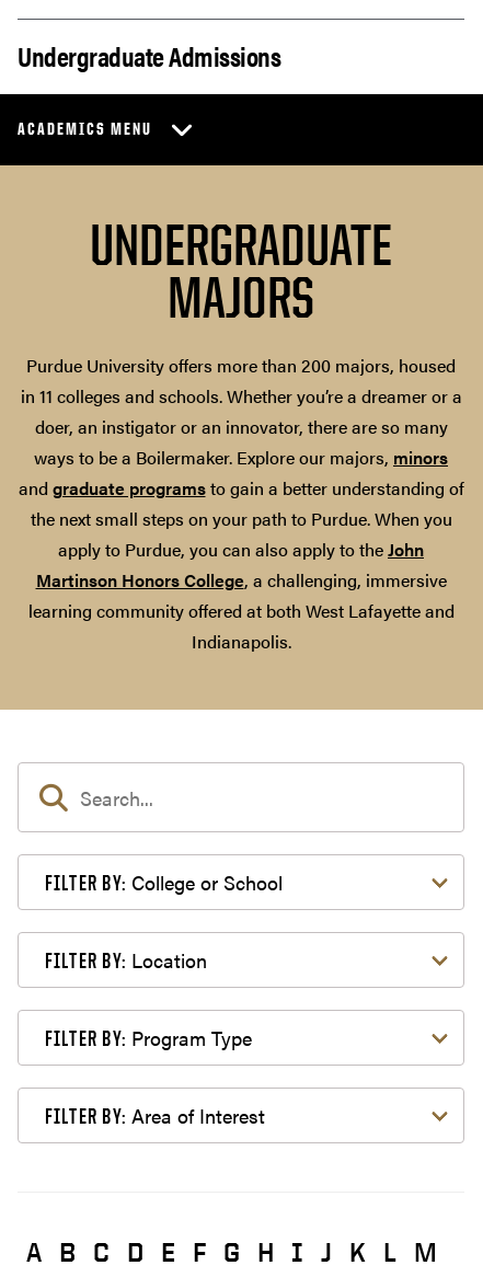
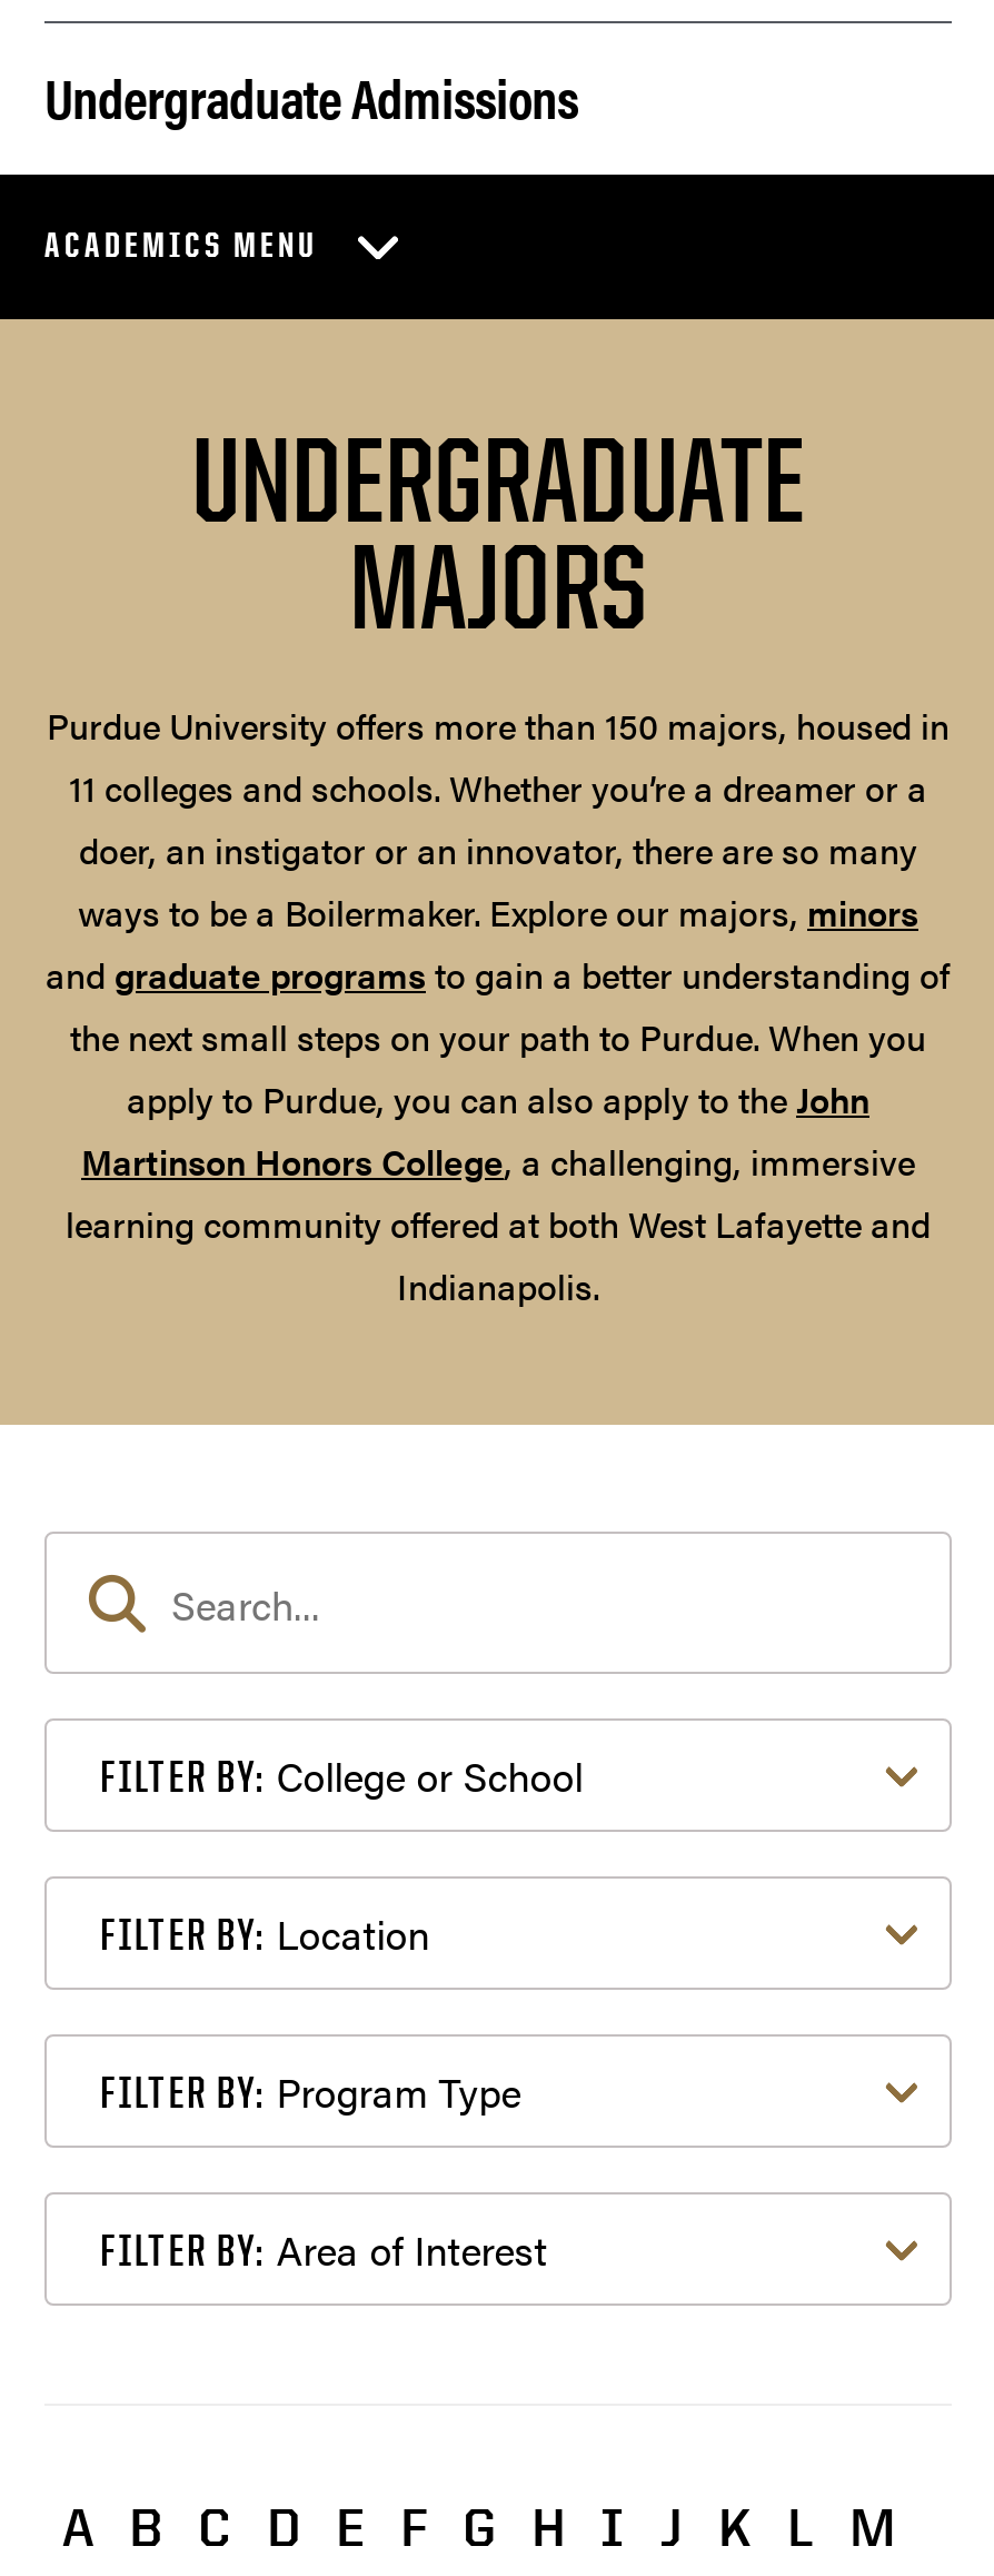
[20,353,462,409] Purdue University offers more than 200 majors, housed | in 11 colleges and schools. Whether you’re a dreamer or a -> [47,700,950,814] Purdue University offers more than 150 majors, housed in | 11 colleges and schools. Whether you’re a dreamer or a

